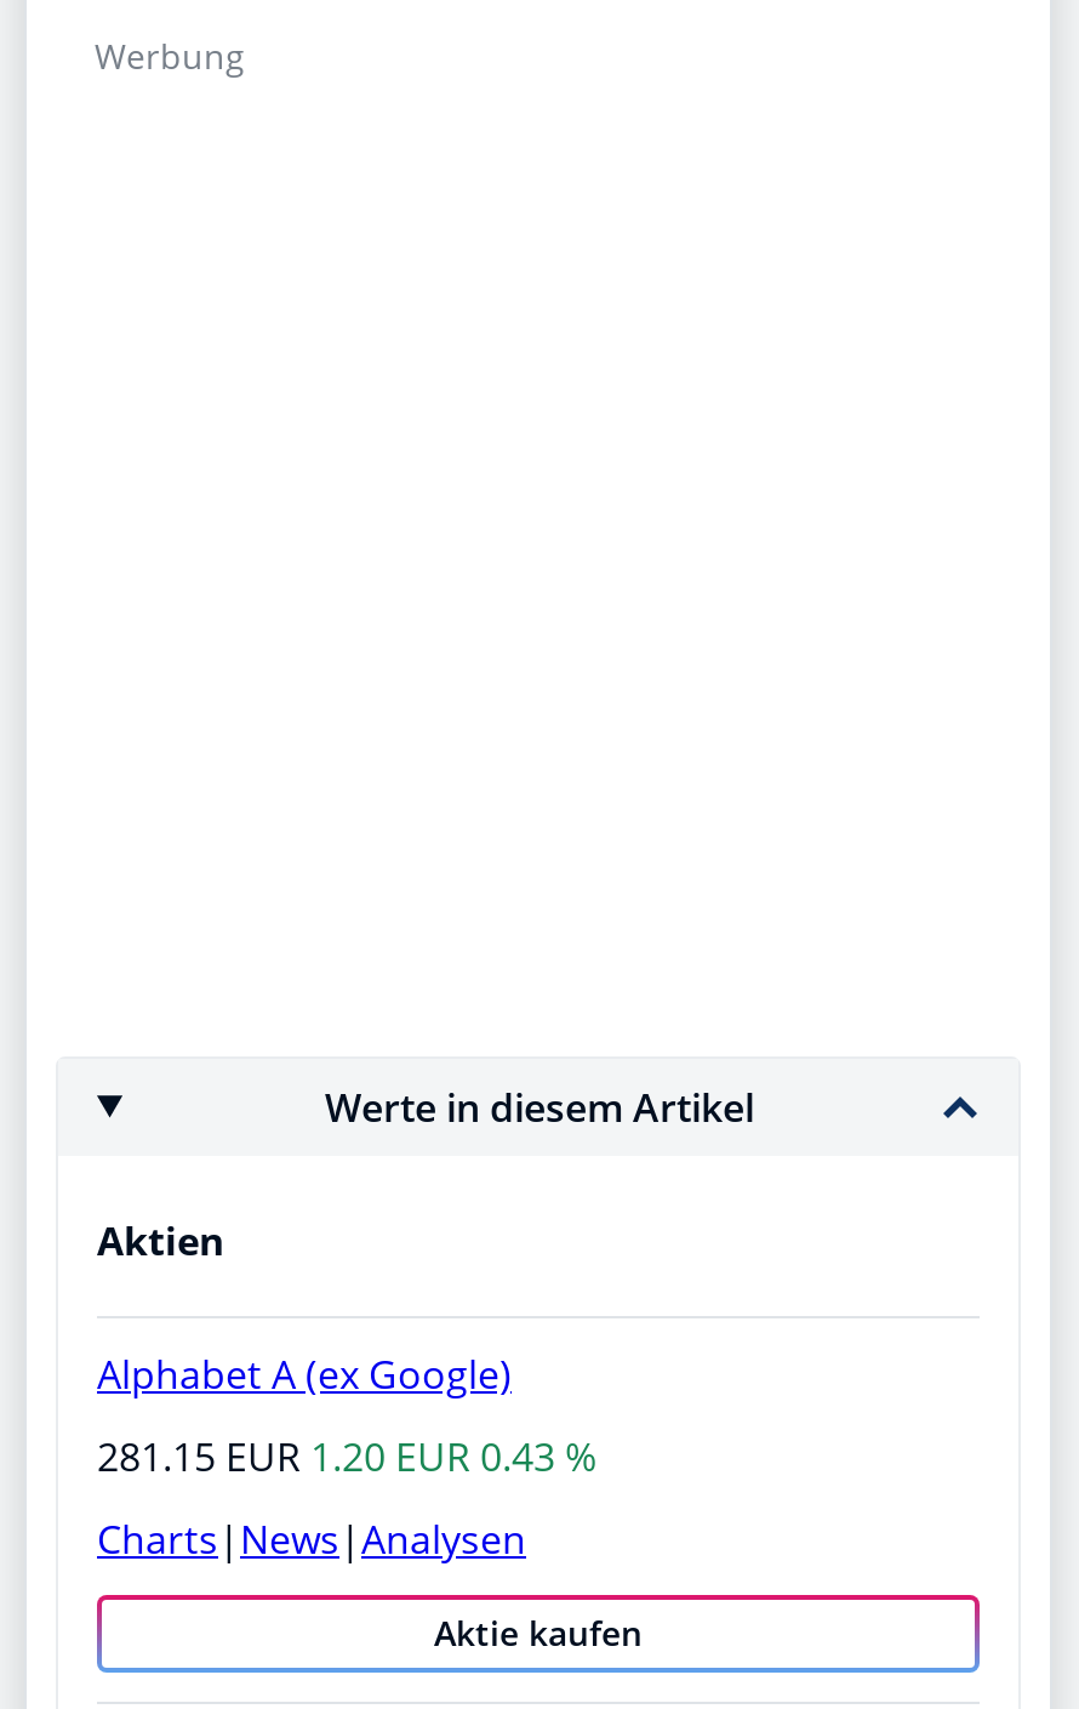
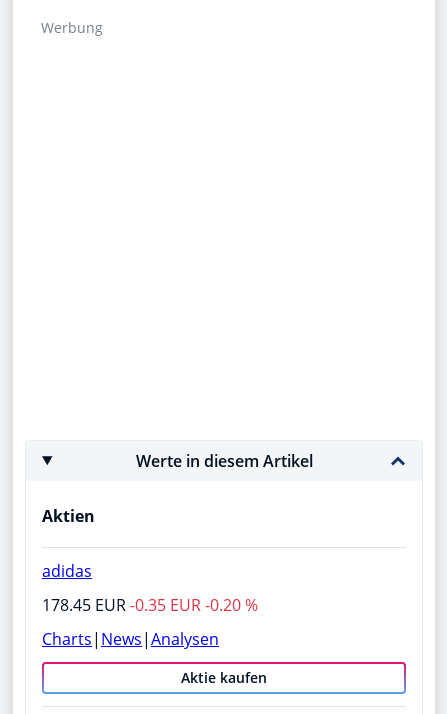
[97,1347,512,1400] Alphabet A (ex Google) -> [42,560,92,582] adidas
[97,1429,596,1483] 281.15 EUR 1.20 EUR 0.43 % -> [42,594,258,616] 178.45 EUR -0.35 EUR -0.20 %

